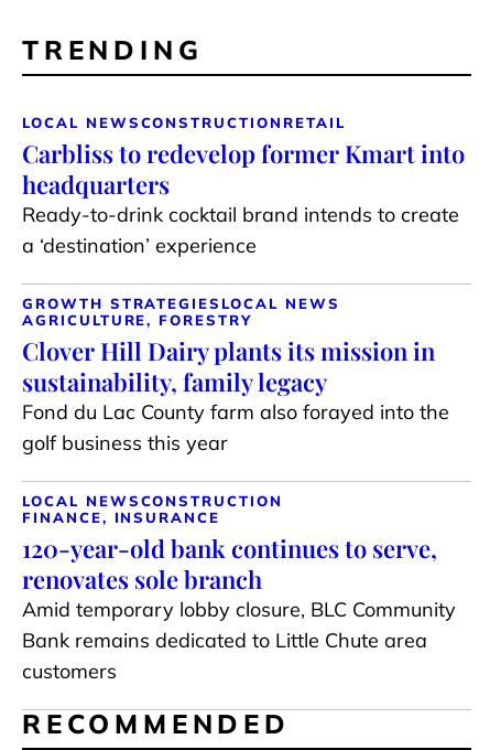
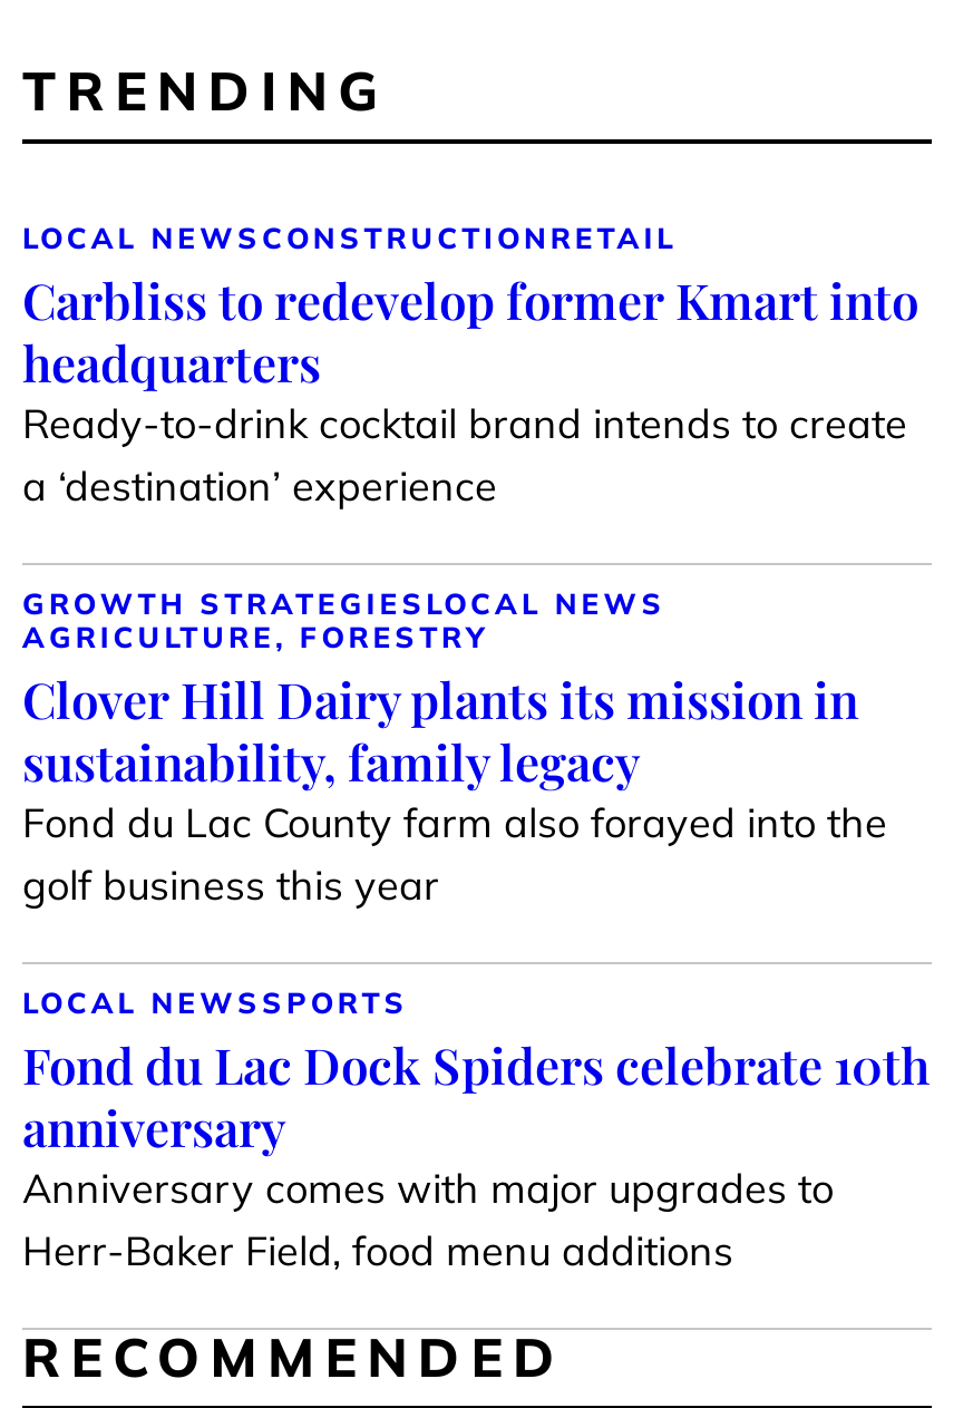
[22,492,456,684] LOCAL NEWS CONSTRUCTION | FINANCE, INSURANCE | 120-year-old bank continues to serve, | renovates sole branch | Amid temporary lobby closure, BLC Community | Bank remains dedicated to Little Chute area | customers -> [22,984,930,1276] LOCAL NEWS SPORTS | Fond du Lac Dock Spiders celebrate 10th | anniversary | Anniversary comes with major upgrades to | Herr-Baker Field, food menu additions

